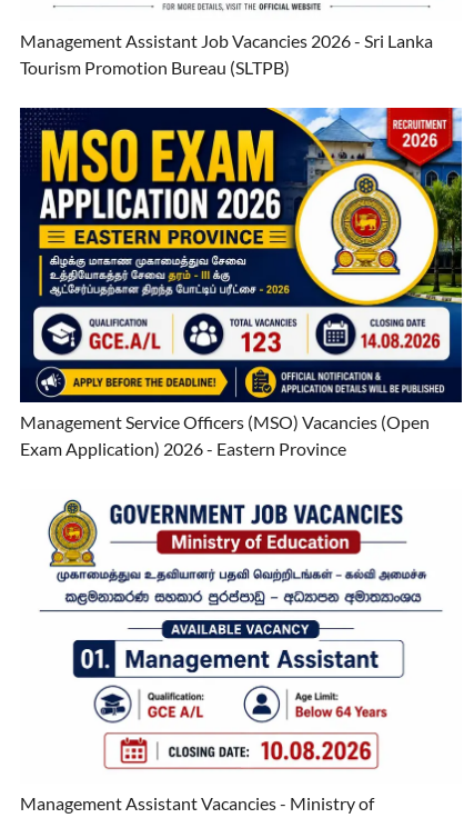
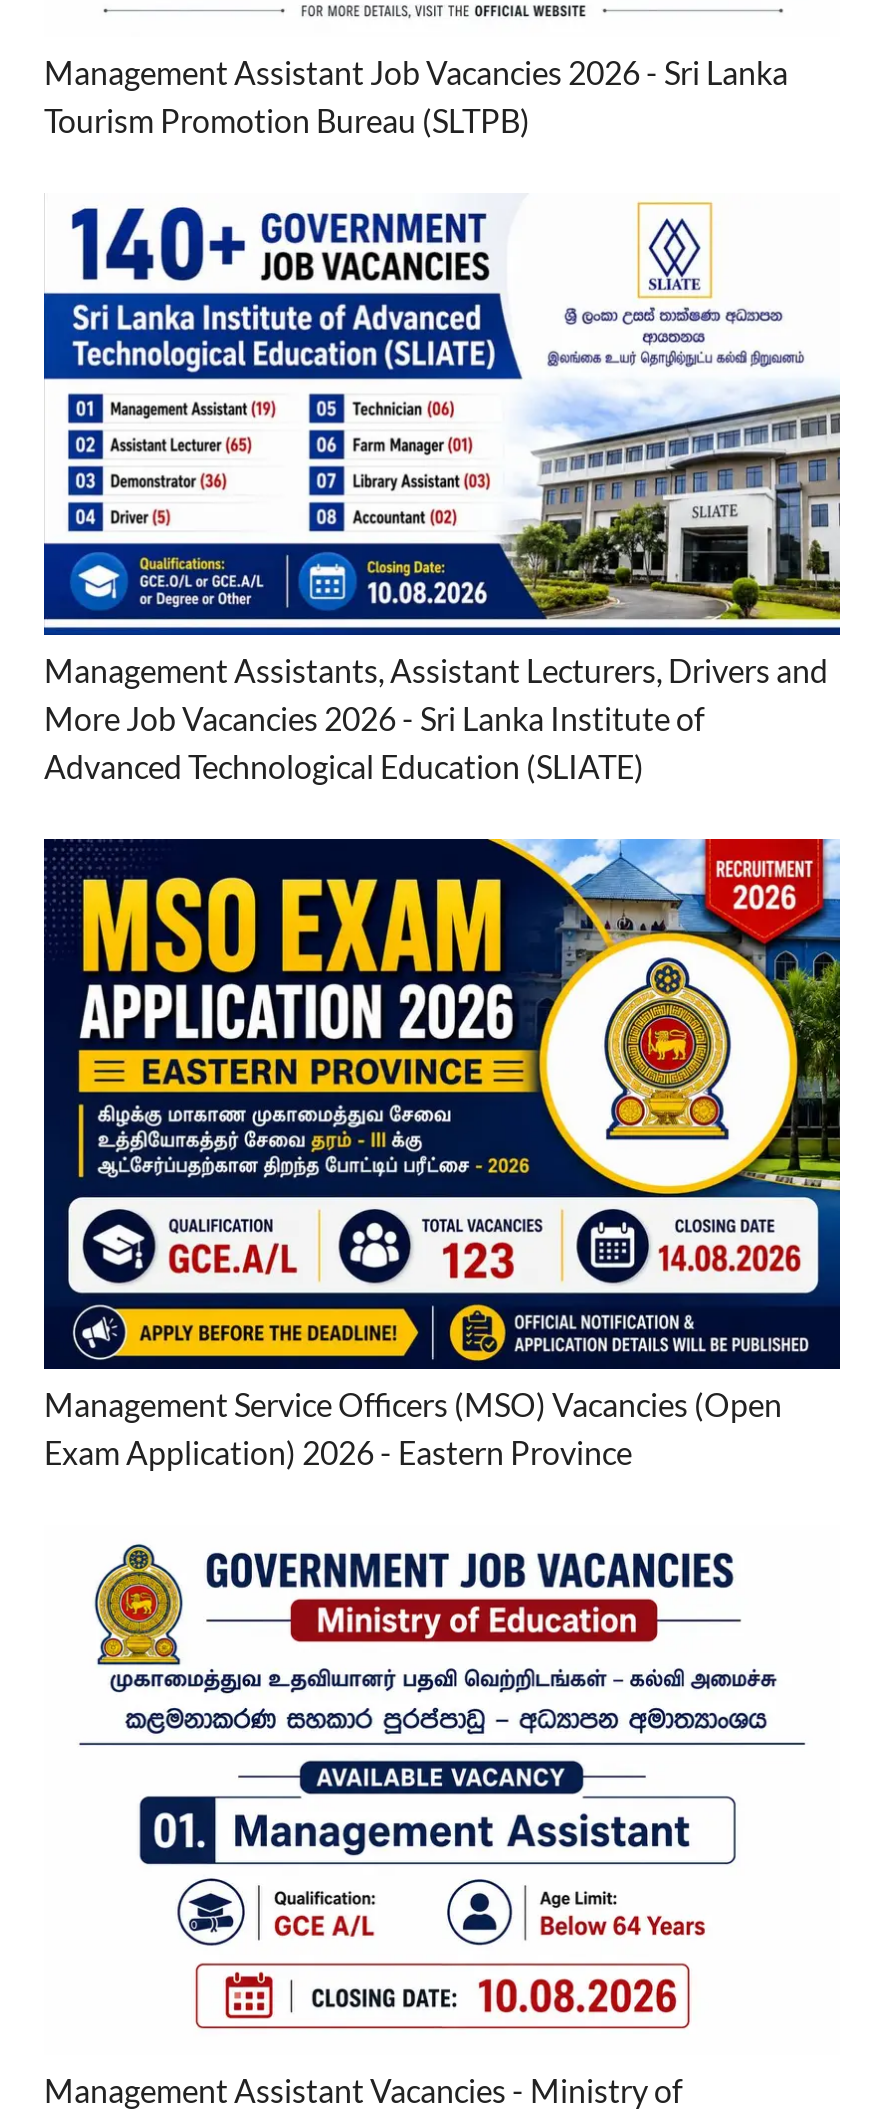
none -> [42,200,842,784] [image] | Management Assistants, Assistant Lecturers, Drivers and | More Job Vacancies 2026 - Sri Lanka Institute of | Advanced Technological Education (SLIATE)

